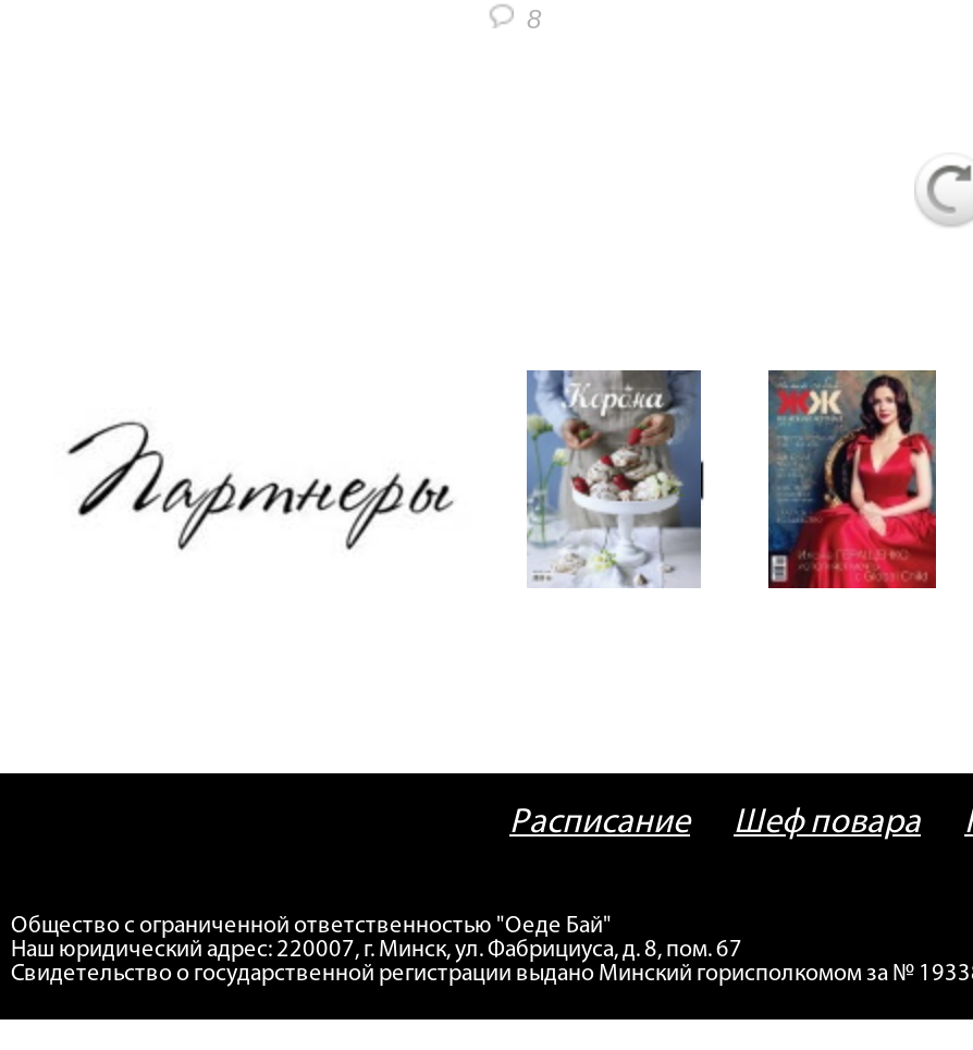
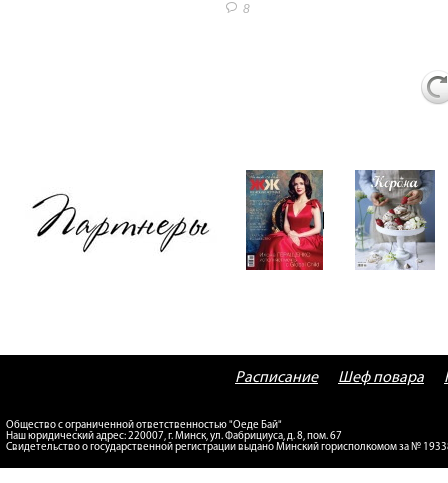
[525,370,703,588] [image] -> [243,170,324,271] [image]
[766,370,945,590] [image] -> [354,169,436,270] [image]

